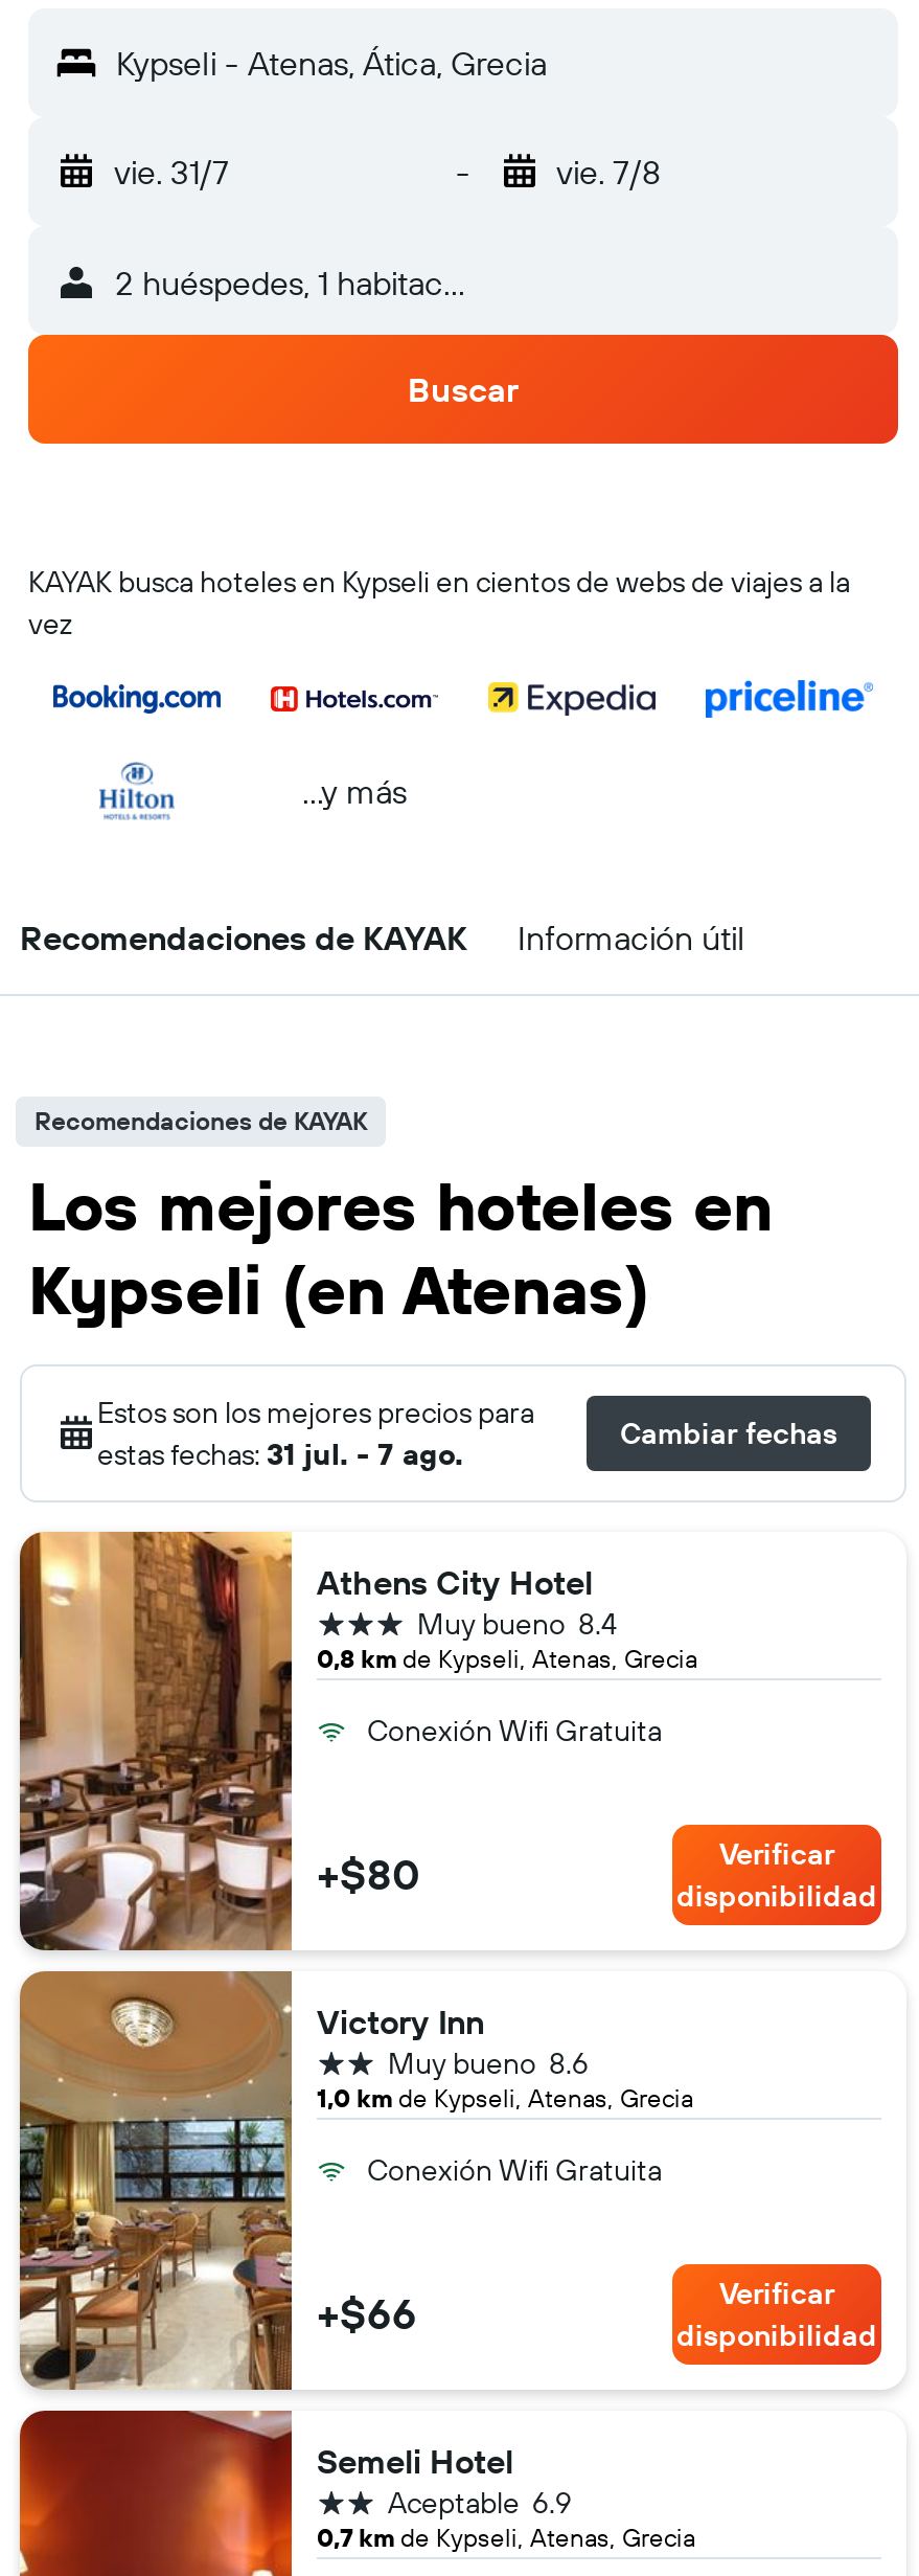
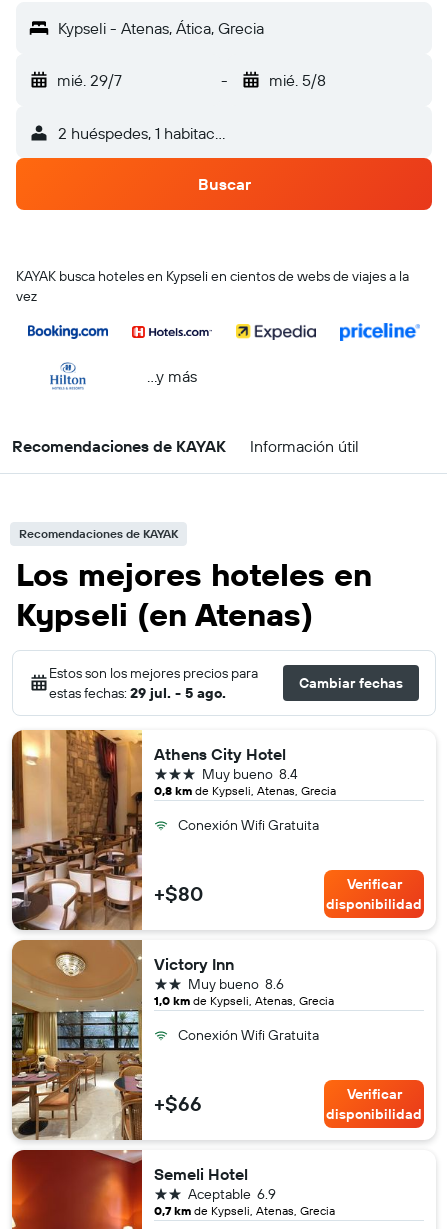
[114,151,229,193] vie. 31/7 -> [57,70,122,90] mié. 29/7
[556,151,661,193] vie. 7/8 -> [268,70,325,90] mié. 5/8
[97,1436,463,1473] estas fechas: 31 jul. - 7 ago. -> [49,684,226,702] estas fechas: 29 jul. - 5 ago.

